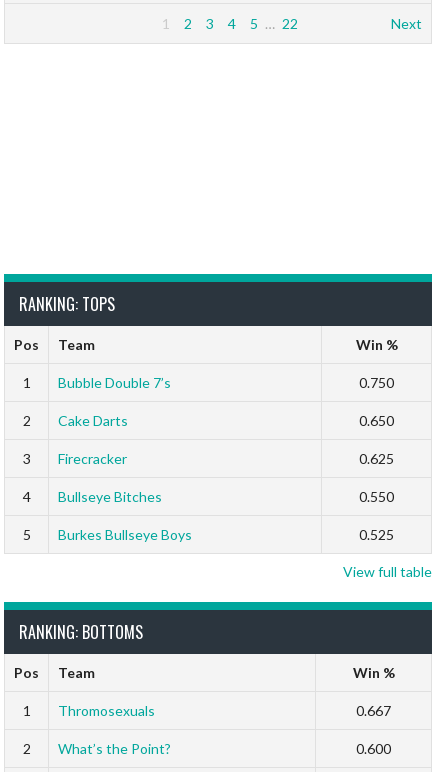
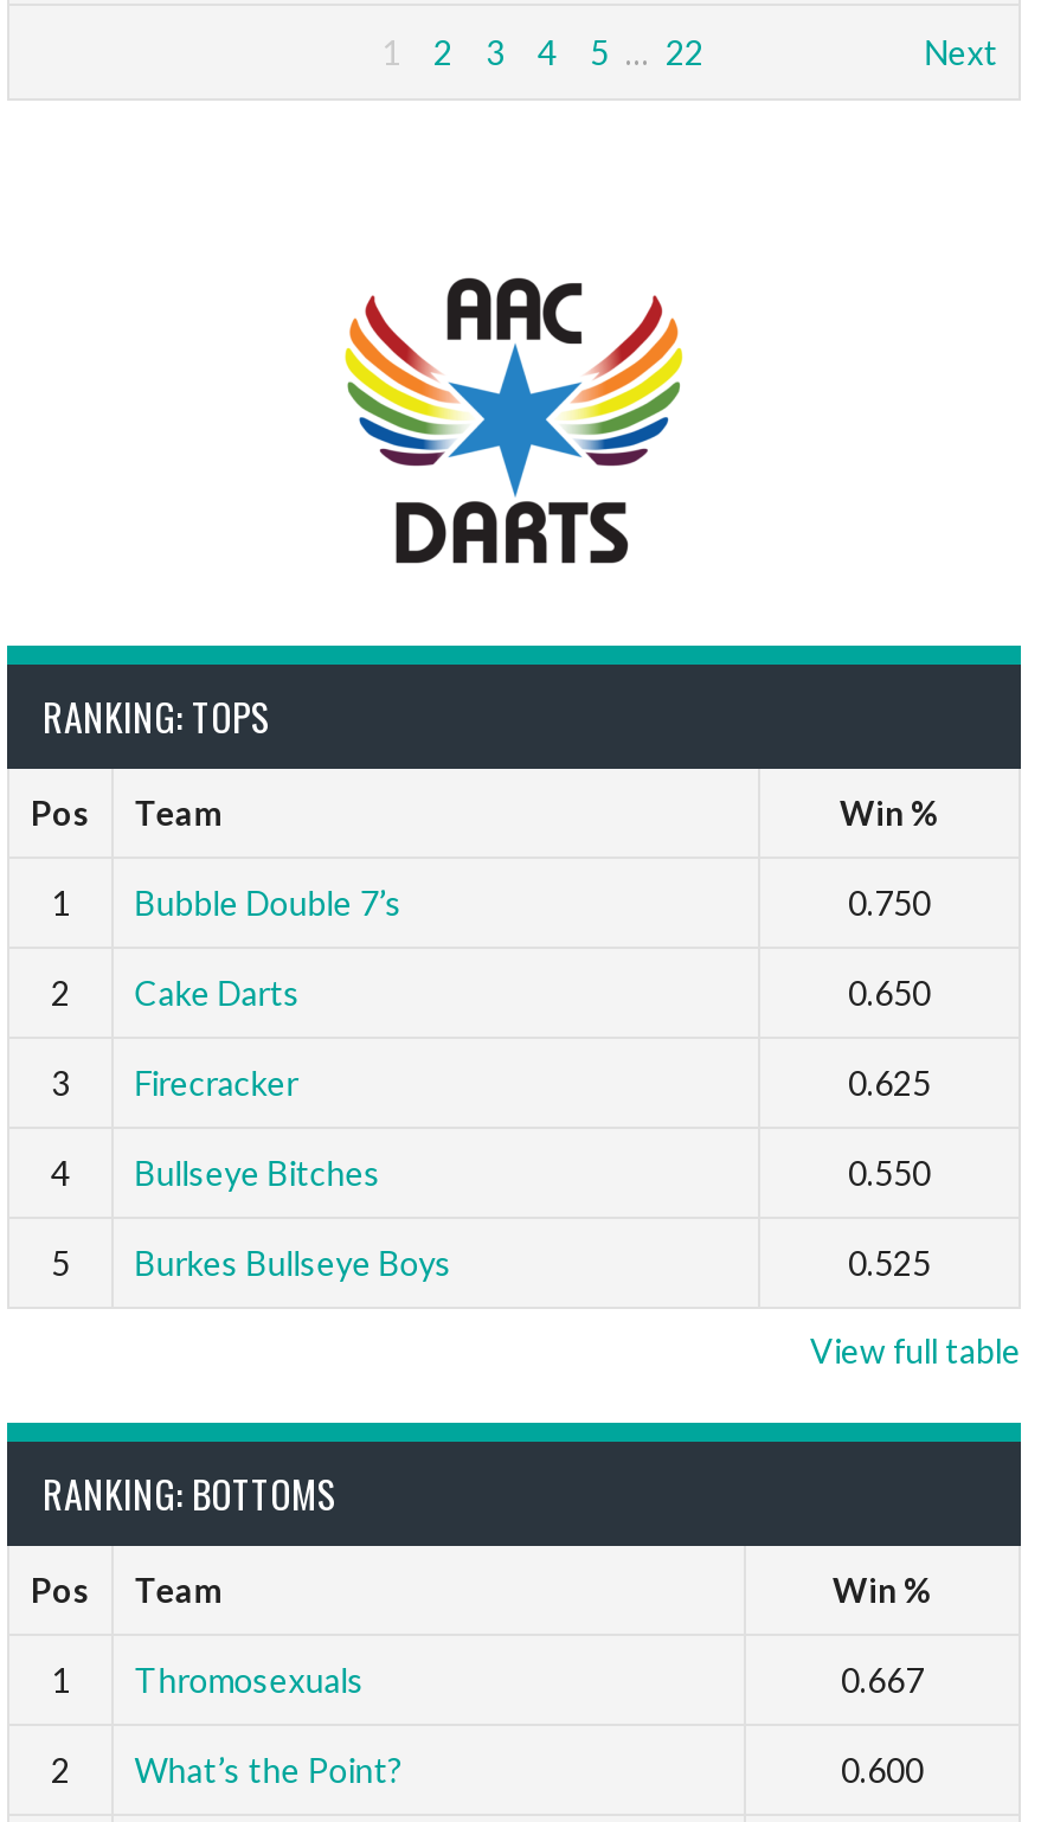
none -> [343,276,685,565] [image]

